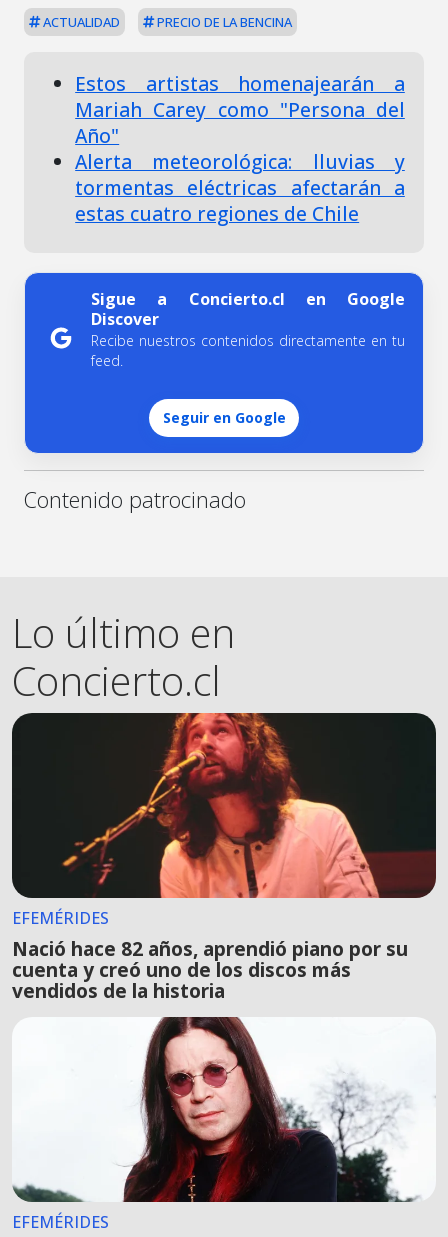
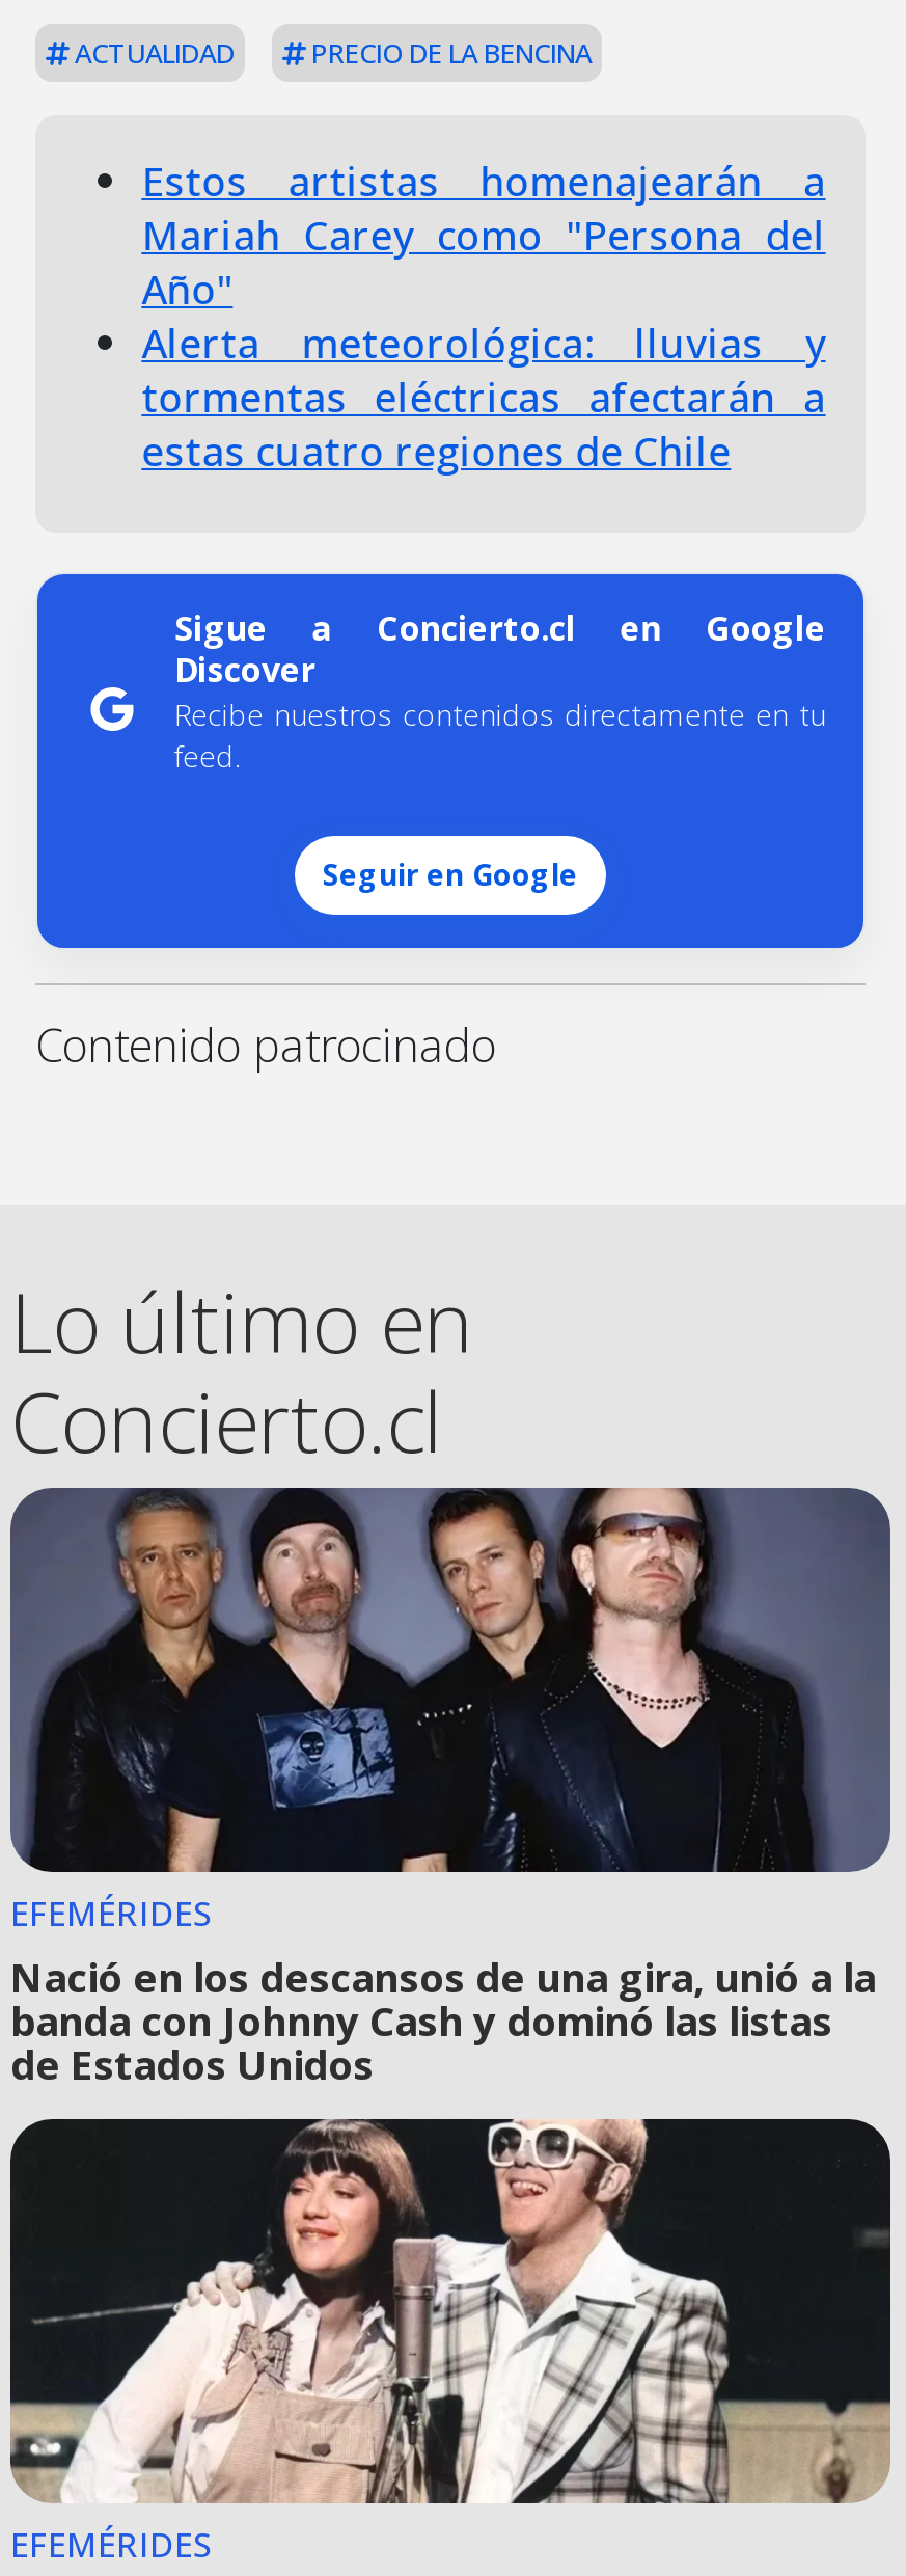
[11,712,436,1004] [image] | Nació hace 82 años, aprendió piano por su | cuenta y creó uno de los discos más | vendidos de la historia -> [8,1486,890,2093] [image] | Nació en los descansos de una gira, unió a la | banda con Johnny Cash y dominó las listas | de Estados Unidos
[12,1016,436,1203] [image] -> [8,2117,893,2505] [image]

